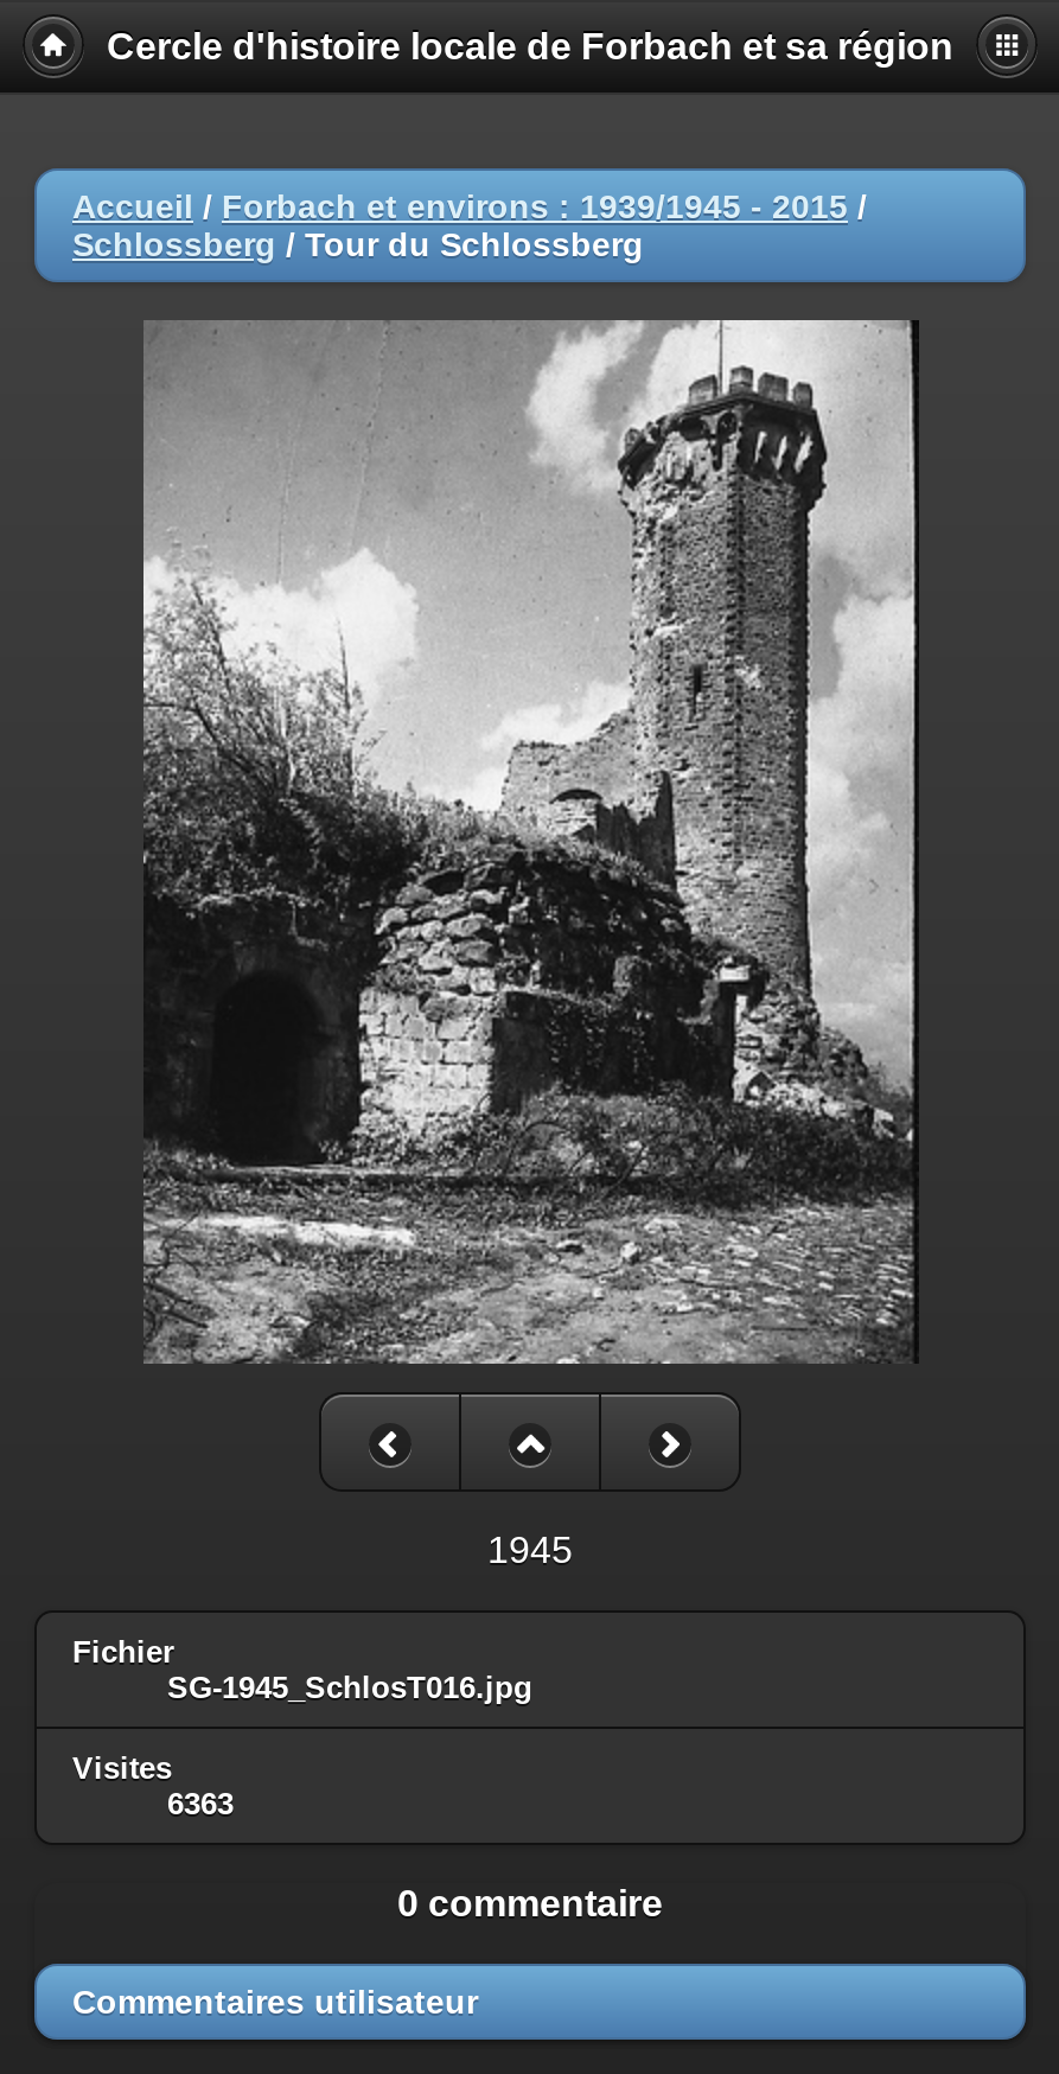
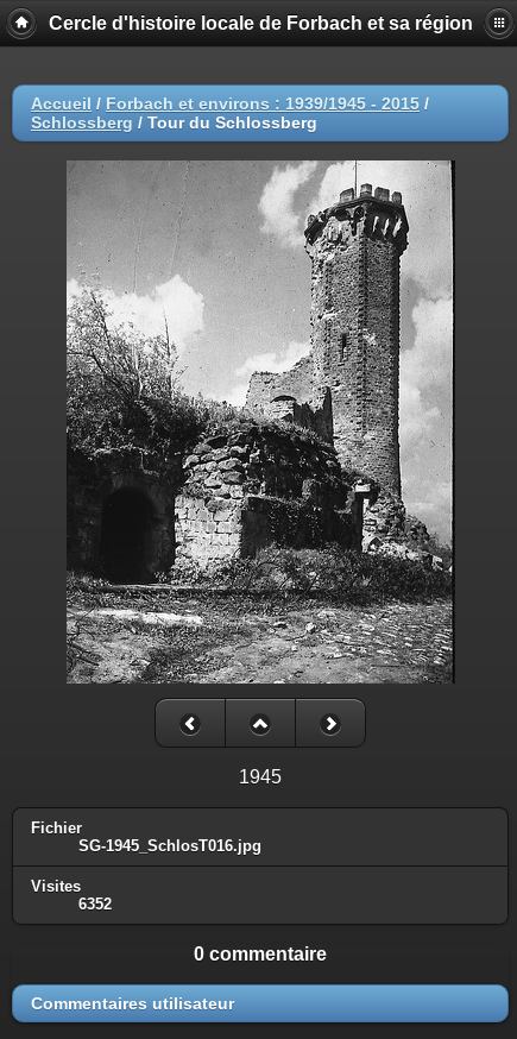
[167,1786,234,1821] 6363 -> [78,895,112,913] 6352

